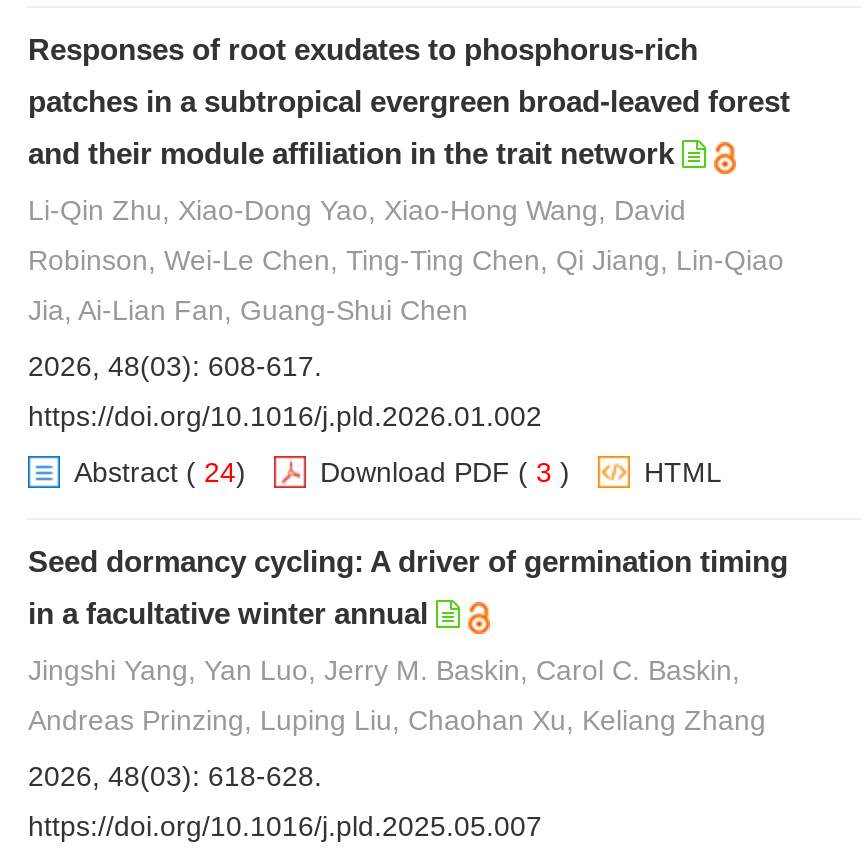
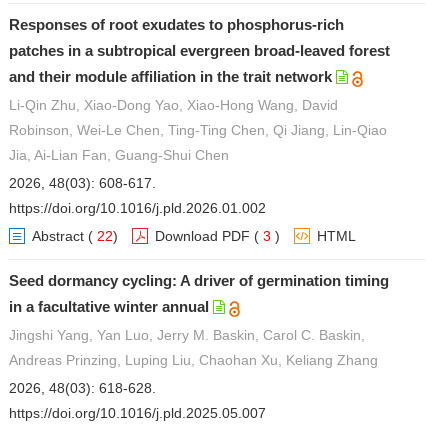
[74,457,254,489] Abstract (24) -> [32,228,122,244] Abstract (22)

